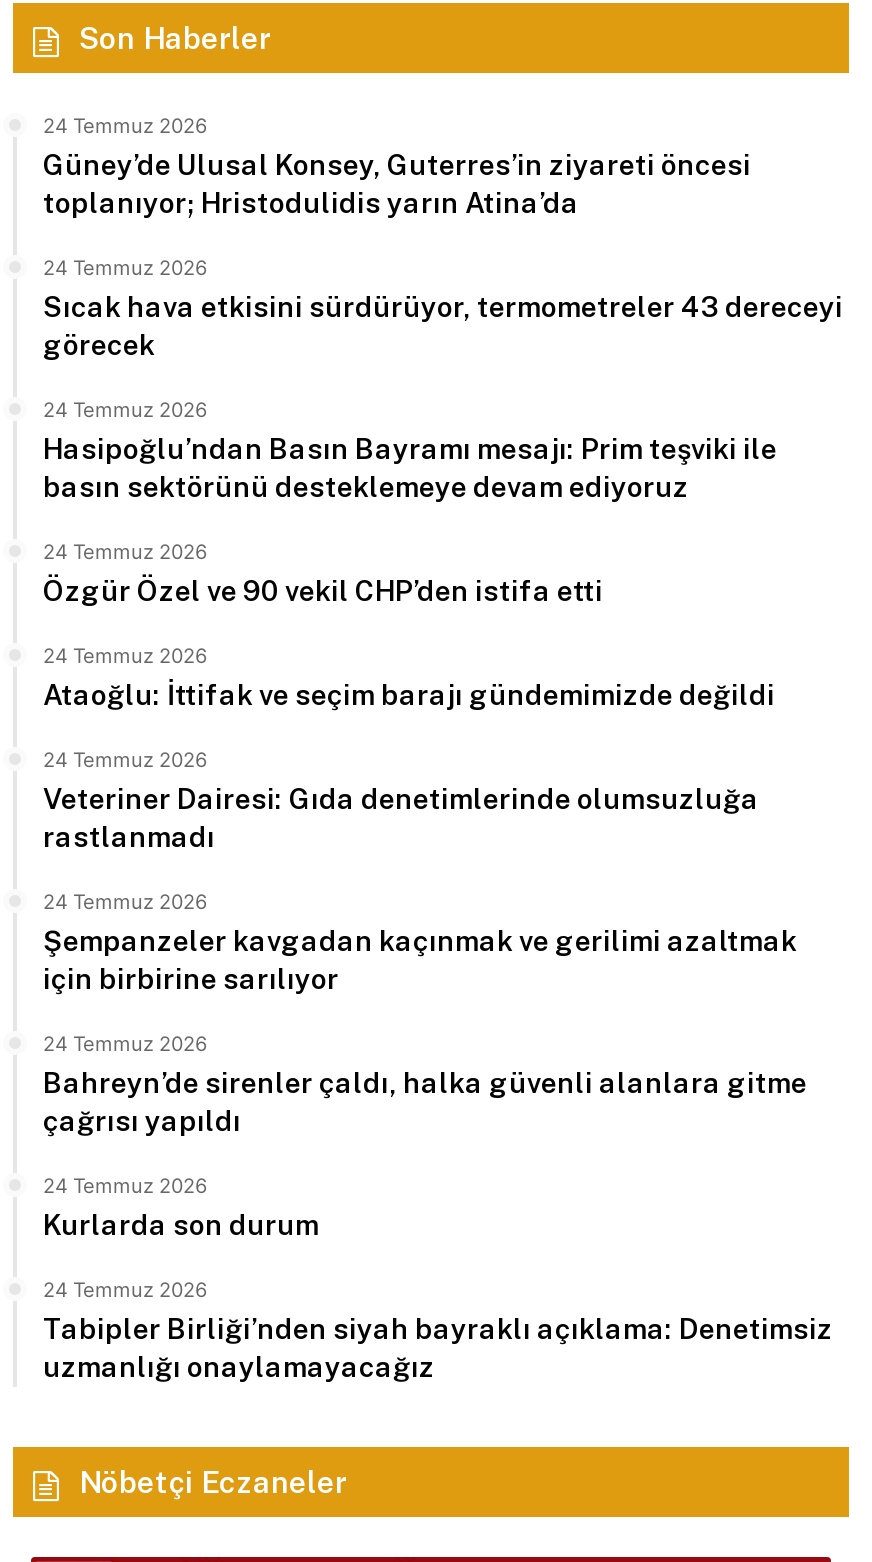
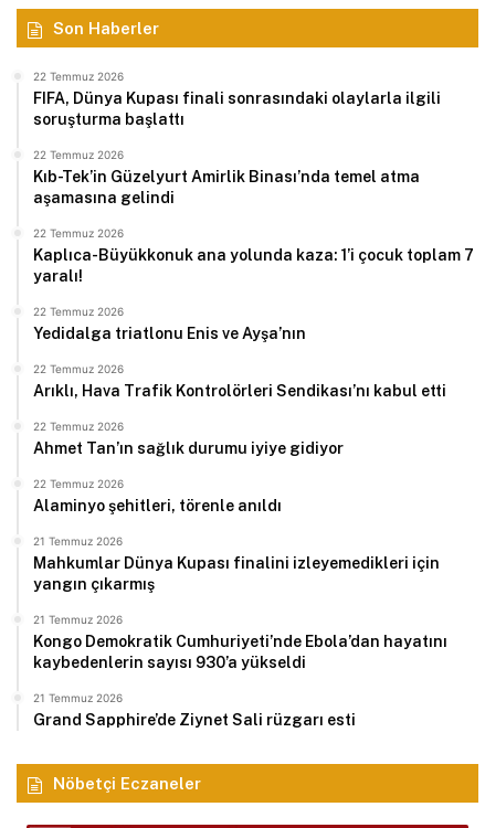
[43,112,751,218] 24 Temmuz 2026 | Güney’de Ulusal Konsey, Guterres’in ziyareti öncesi | toplanıyor; Hristodulidis yarın Atina’da -> [33,70,441,128] 22 Temmuz 2026 | FIFA, Dünya Kupası finali sonrasındaki olaylarla ilgili | soruşturma başlattı
[43,254,843,360] 24 Temmuz 2026 | Sıcak hava etkisini sürdürüyor, termometreler 43 dereceyi | görecek -> [33,148,420,207] 22 Temmuz 2026 | Kıb-Tek’in Güzelyurt Amirlik Binası’nda temel atma | aşamasına gelindi
[43,396,777,502] 24 Temmuz 2026 | Hasipoğlu’ndan Basın Bayramı mesajı: Prim teşviki ile | basın sektörünü desteklemeye devam ediyoruz -> [33,226,474,285] 22 Temmuz 2026 | Kaplıca-Büyükkonuk ana yolunda kaza: 1’i çocuk toplam 7 | yaralı!
[43,538,603,606] 24 Temmuz 2026 | Özgür Özel ve 90 vekil CHP’den istifa etti -> [33,305,306,342] 22 Temmuz 2026 | Yedidalga triatlonu Enis ve Ayşa’nın
[43,642,775,710] 24 Temmuz 2026 | Ataoğlu: İttifak ve seçim barajı gündemimizde değildi -> [33,362,446,400] 22 Temmuz 2026 | Arıklı, Hava Trafik Kontrolörleri Sendikası’nı kabul etti
[43,746,759,852] 24 Temmuz 2026 | Veteriner Dairesi: Gıda denetimlerinde olumsuzluğa | rastlanmadı -> [33,420,344,457] 22 Temmuz 2026 | Ahmet Tan’ın sağlık durumu iyiye gidiyor
[43,888,797,994] 24 Temmuz 2026 | Şempanzeler kavgadan kaçınmak ve gerilimi azaltmak | için birbirine sarılıyor -> [33,477,282,515] 22 Temmuz 2026 | Alaminyo şehitleri, törenle anıldı
[43,1030,807,1136] 24 Temmuz 2026 | Bahreyn’de sirenler çaldı, halka güvenli alanlara gitme | çağrısı yapıldı -> [33,534,440,593] 21 Temmuz 2026 | Mahkumlar Dünya Kupası finalini izleyemedikleri için | yangın çıkarmış
[43,1172,319,1240] 24 Temmuz 2026 | Kurlarda son durum -> [33,613,447,671] 21 Temmuz 2026 | Kongo Demokratik Cumhuriyeti’nde Ebola’dan hayatını | kaybedenlerin sayısı 930’a yükseldi
[43,1276,833,1382] 24 Temmuz 2026 | Tabipler Birliği’nden siyah bayraklı açıklama: Denetimsiz | uzmanlığı onaylamayacağız -> [33,691,356,729] 21 Temmuz 2026 | Grand Sapphire’de Ziynet Sali rüzgarı esti

